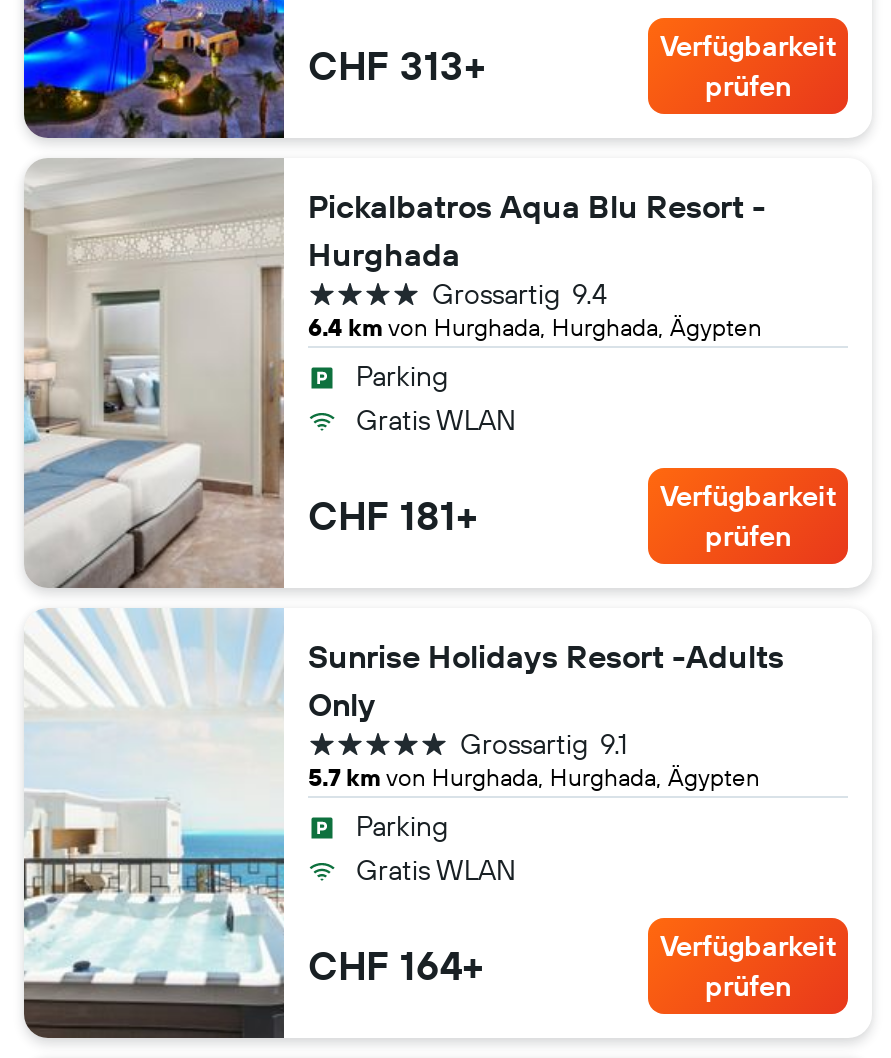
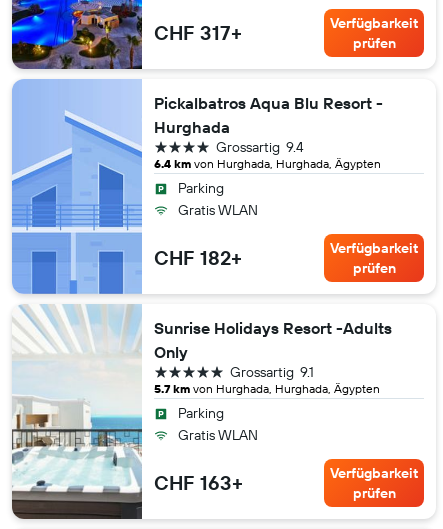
[308,40,486,90] CHF 313+ -> [154,20,242,45] CHF 317+
[22,158,478,590] [image] | CHF 181+ -> [11,79,242,295] [image] | CHF 182+
[308,940,484,990] CHF 164+ -> [154,470,243,495] CHF 163+

